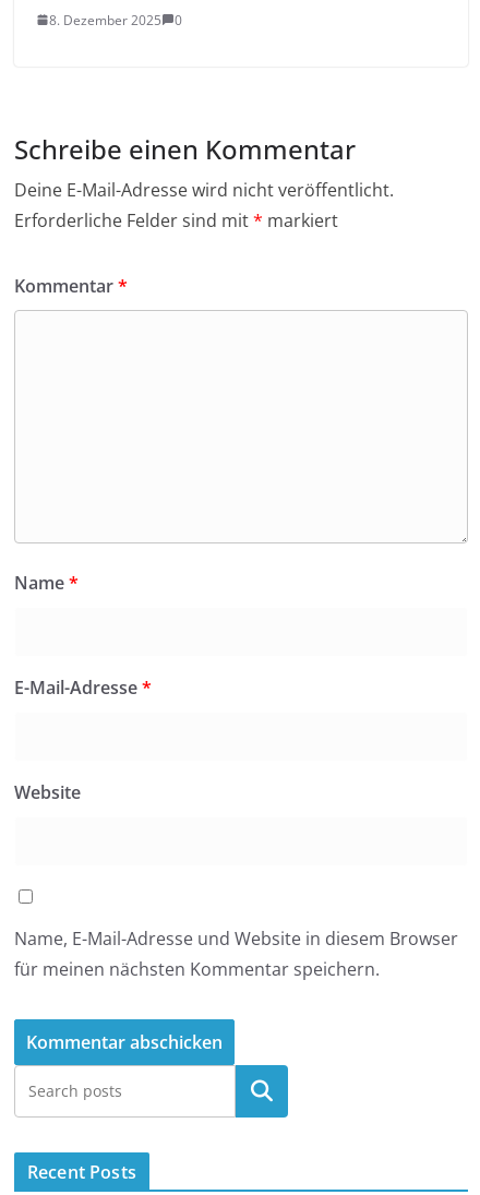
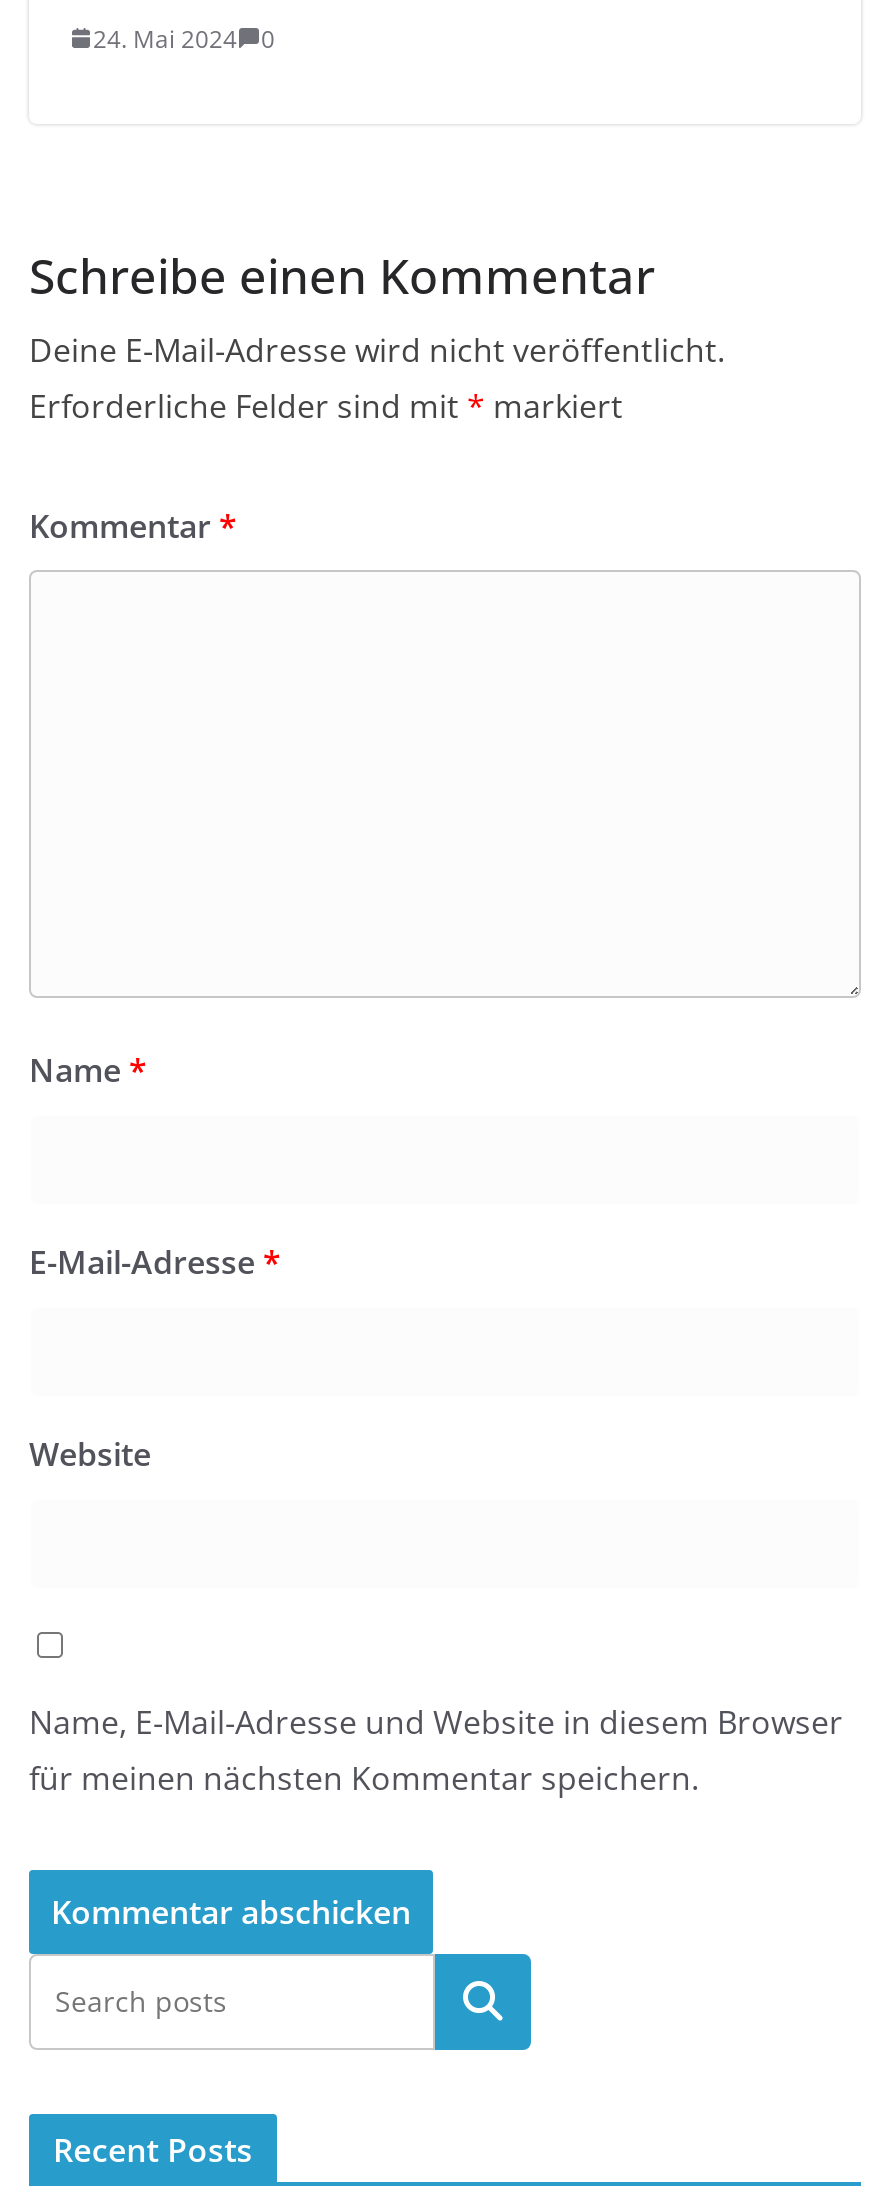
[49,11,182,29] 8. Dezember 2025 0 -> [93,21,275,55] 24. Mai 2024 0

